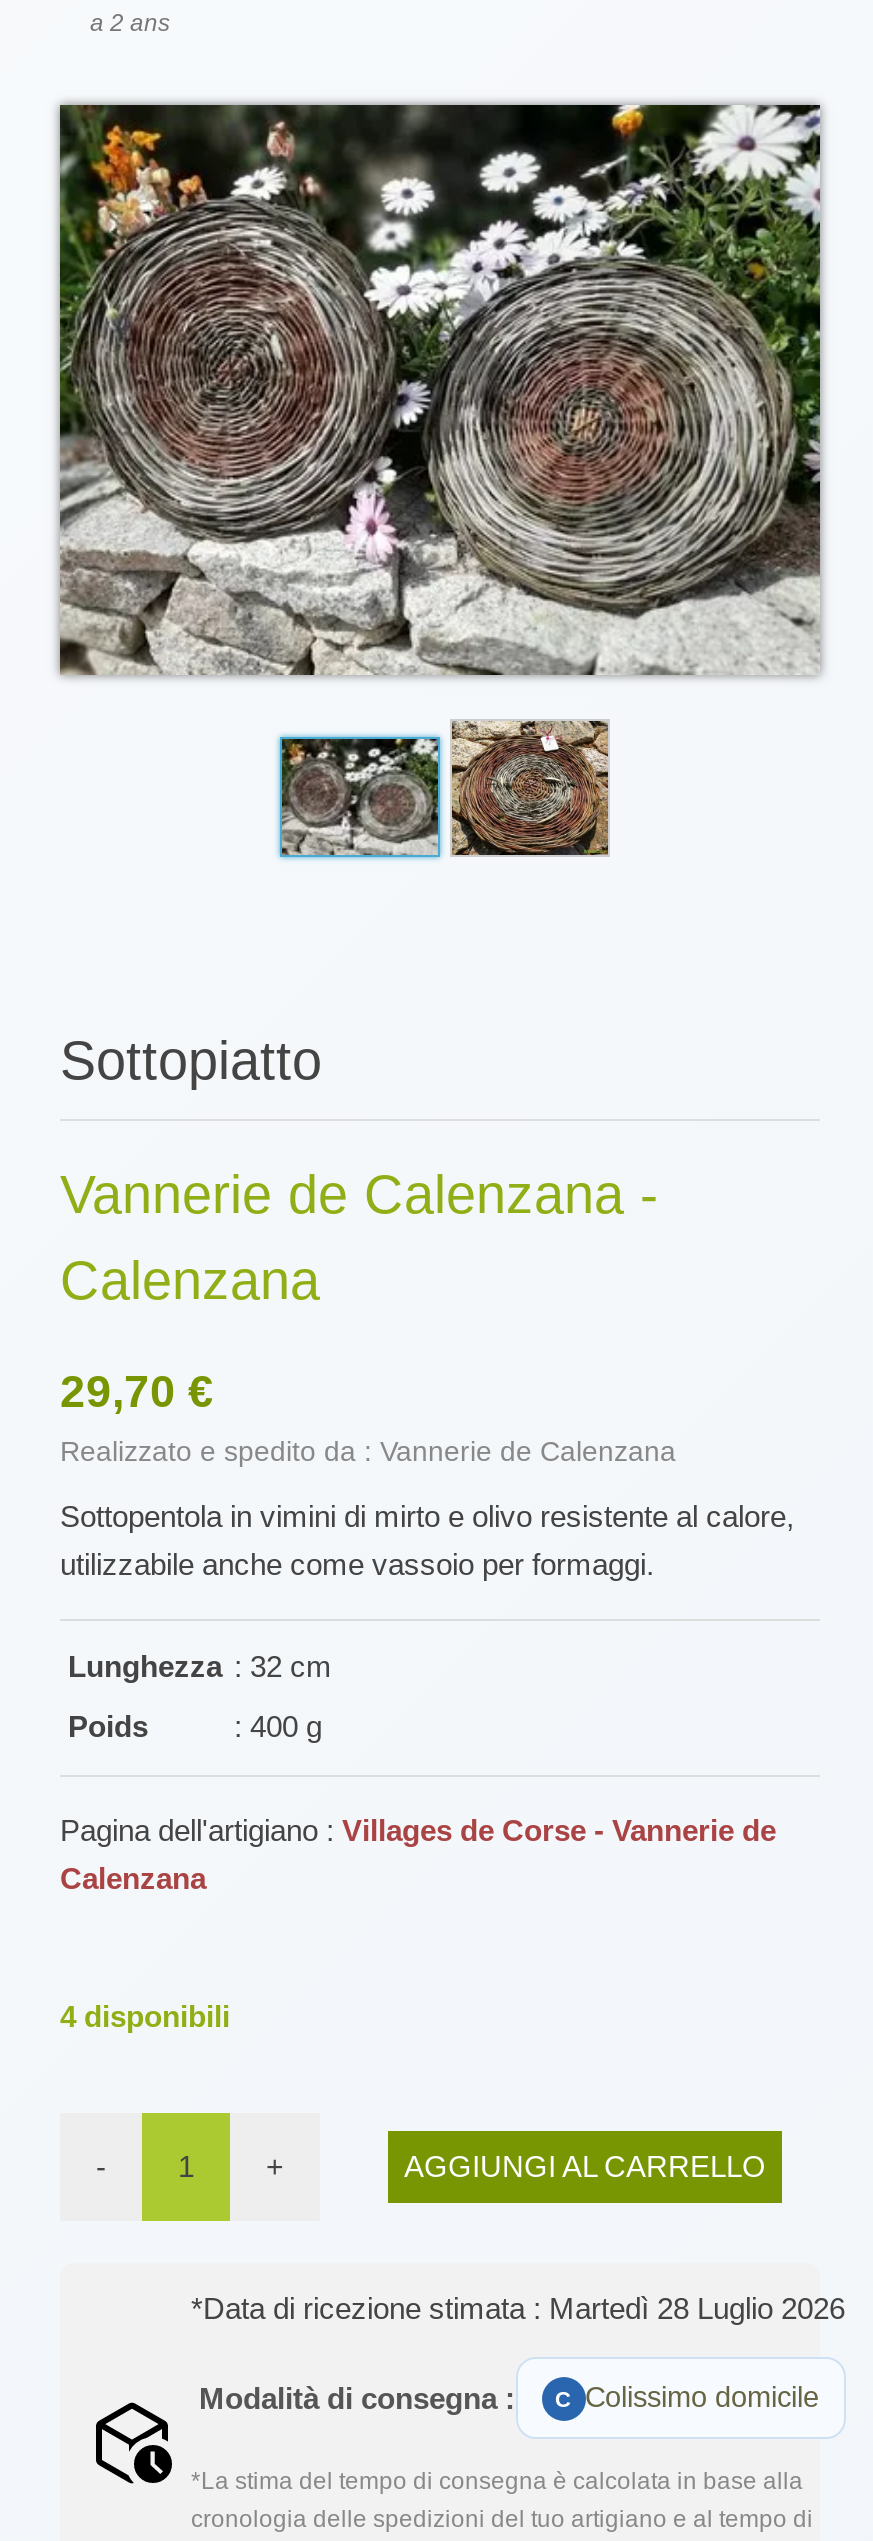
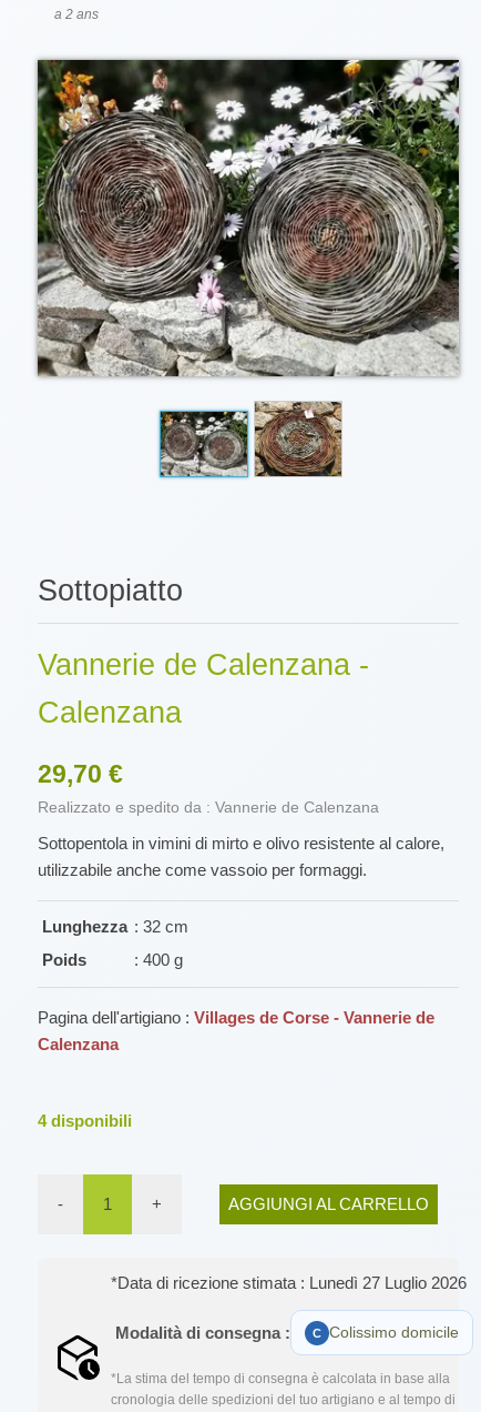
[191,2292,845,2326] *Data di ricezione stimata : Martedì 28 Luglio 2026 -> [110,1274,466,1293] *Data di ricezione stimata : Lunedì 27 Luglio 2026

